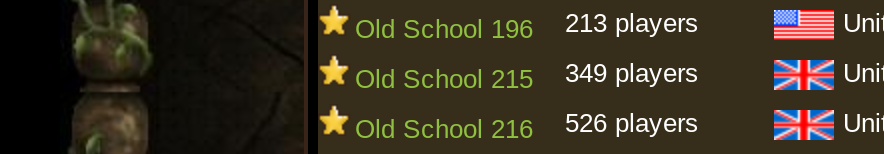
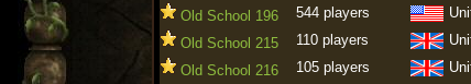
[355,8,699,44] Old School 196 213 players -> [180,4,369,24] Old School 196 544 players
[355,58,699,94] Old School 215 349 players -> [180,32,368,51] Old School 215 110 players
[355,108,699,144] Old School 216 526 players -> [180,59,369,79] Old School 216 105 players

